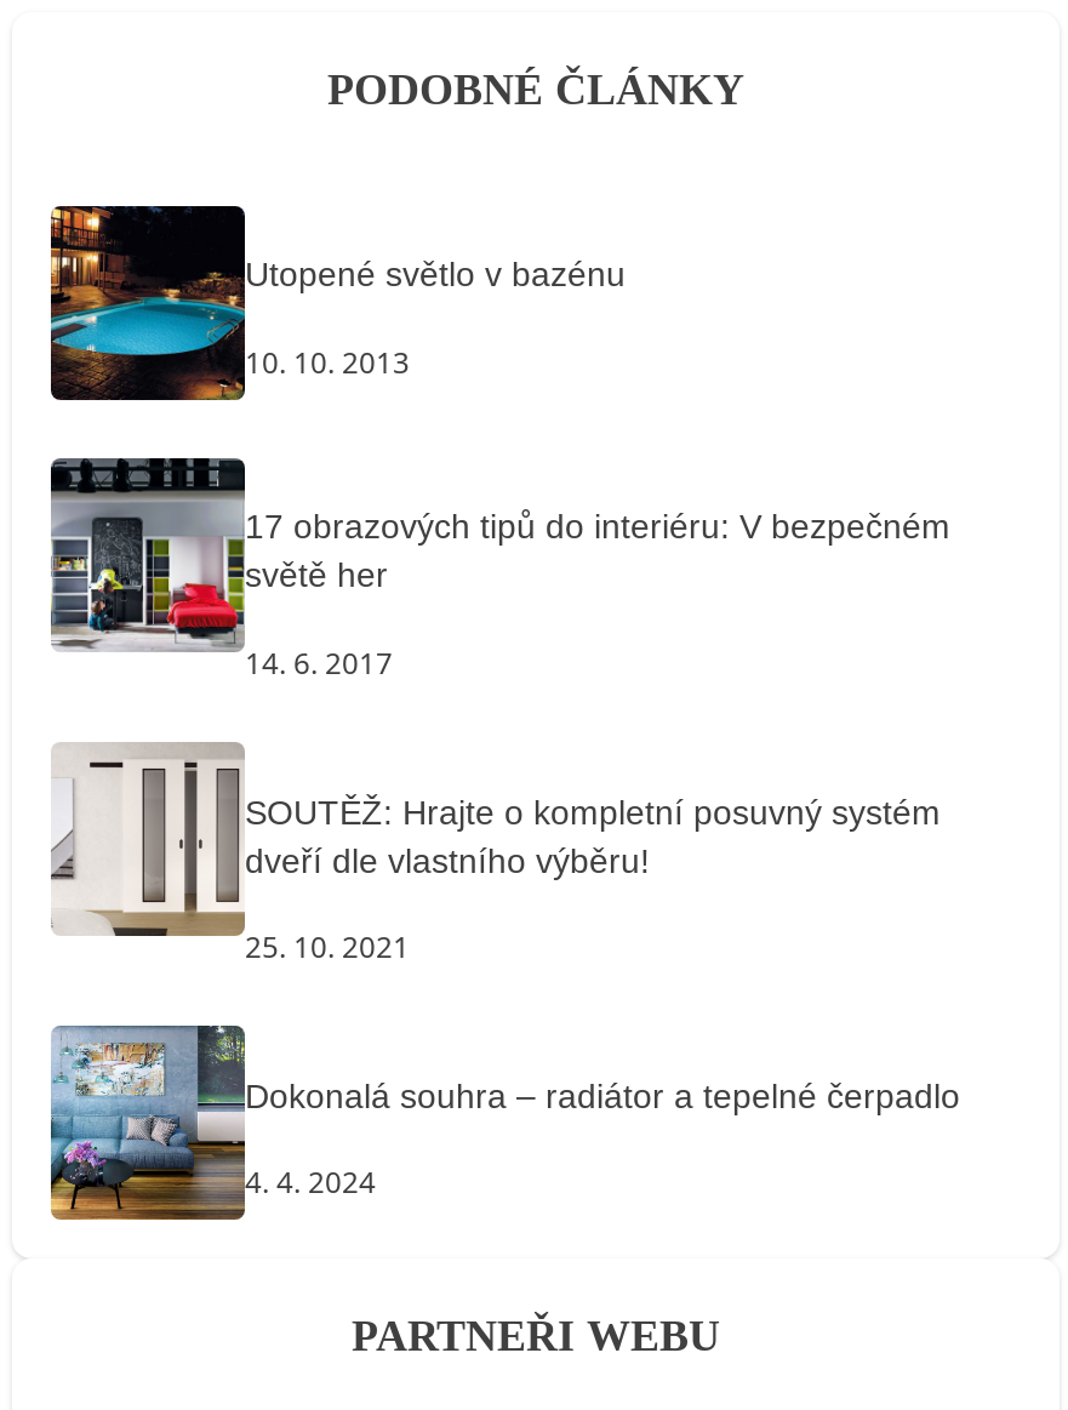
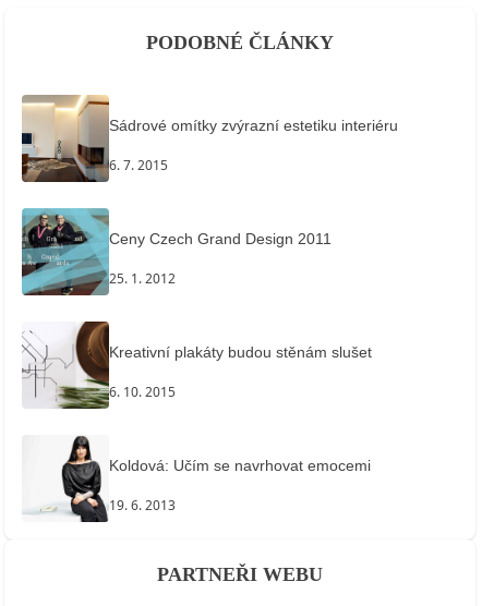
[48,204,626,403] [image] | Utopené světlo v bazénu -> [22,95,398,183] [image] | Sádrové omítky zvýrazní estetiku interiéru
[245,342,410,383] 10. 10. 2013 -> [109,156,168,174] 6. 7. 2015
[48,456,950,652] [image] | 17 obrazových tipů do interiéru: V bezpečném | světě her -> [22,208,332,296] [image] | Ceny Czech Grand Design 2011
[245,643,393,684] 14. 6. 2017 -> [109,269,176,288] 25. 1. 2012
[51,740,941,938] [image] | SOUTĚŽ: Hrajte o kompletní posuvný systém | dveří dle vlastního výběru! -> [22,320,372,410] [image] | Kreativní plakáty budou stěnám slušet
[245,927,410,968] 25. 10. 2021 -> [109,383,176,401] 6. 10. 2015
[48,1023,960,1222] [image] | Dokonalá souhra – radiátor a tepelné čerpadlo -> [22,435,371,523] [image] | Koldová: Učím se navrhovat emocemi
[245,1162,376,1204] 4. 4. 2024 -> [109,496,176,514] 19. 6. 2013

